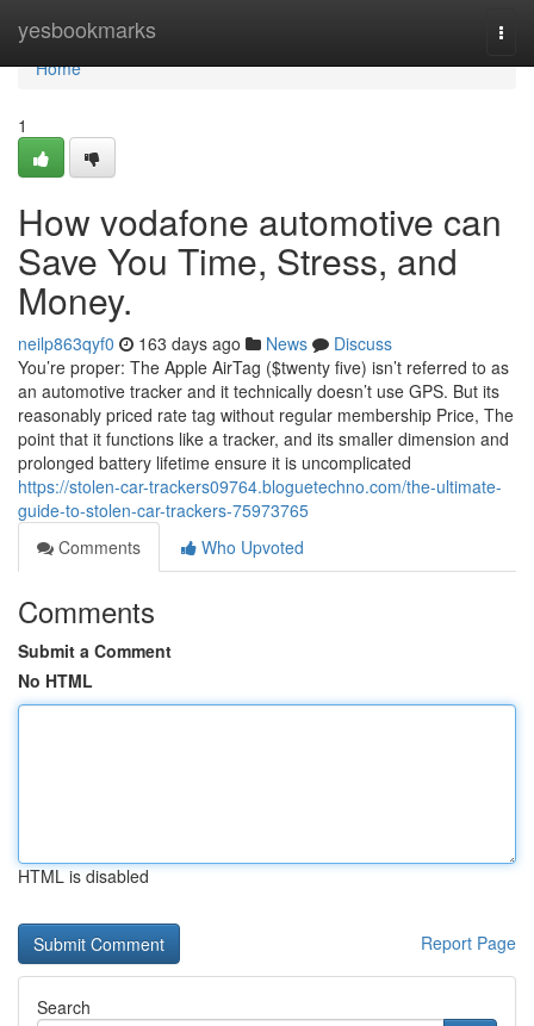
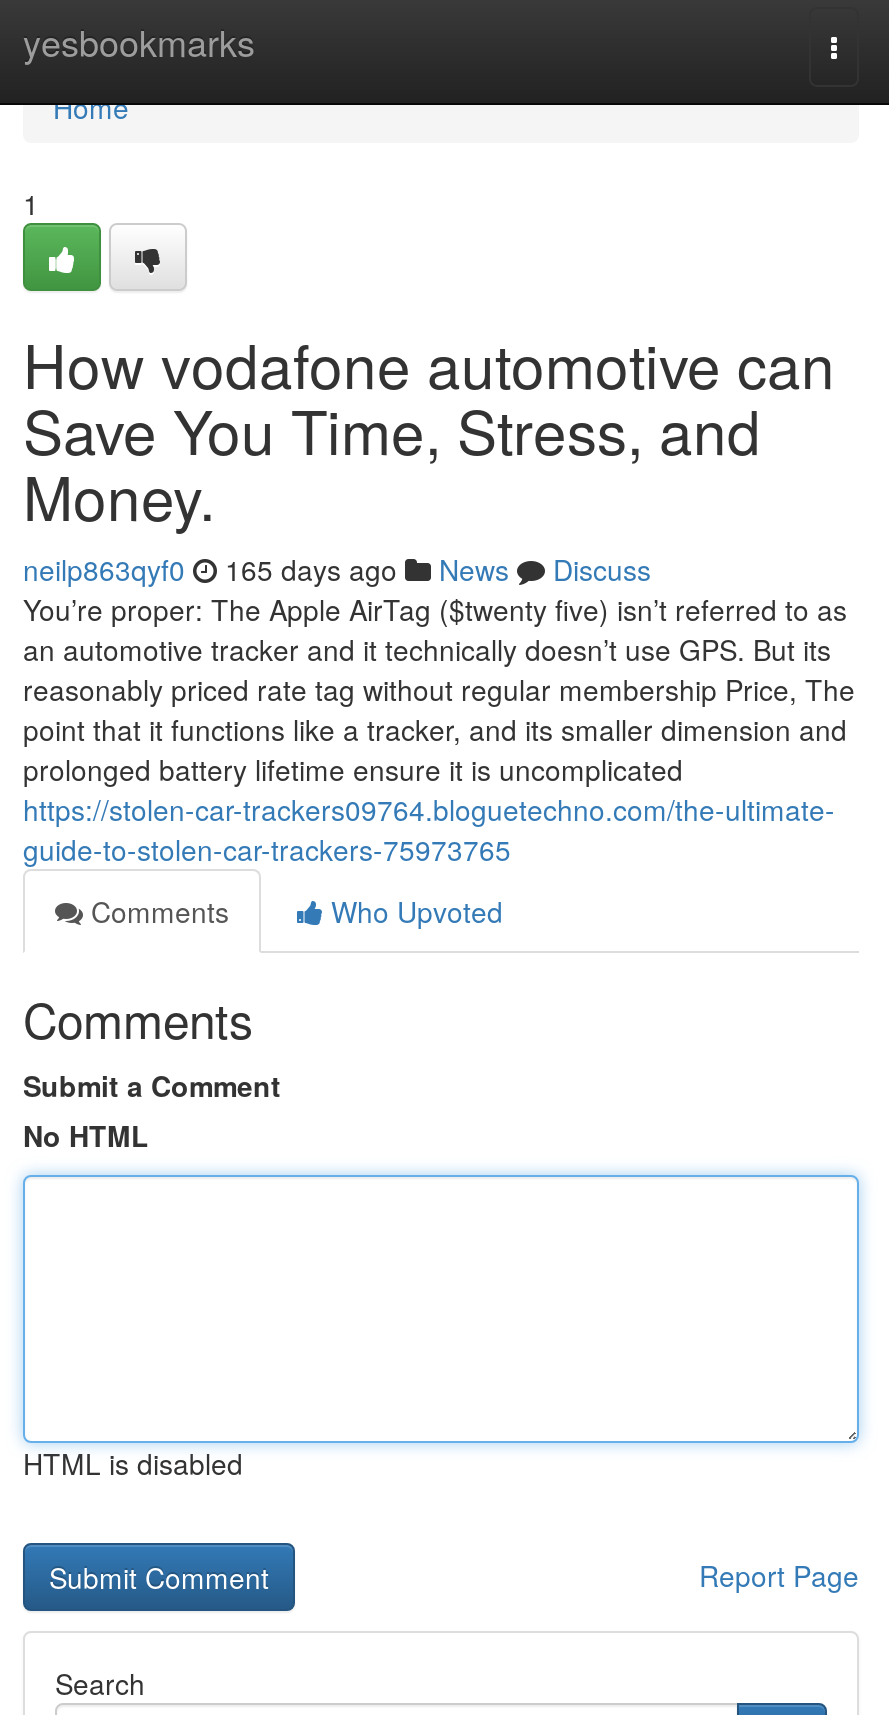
[18,331,392,355] neilp863qyf0 163 days ago News Discuss -> [23,549,651,589] neilp863qyf0 165 days ago News Discuss

